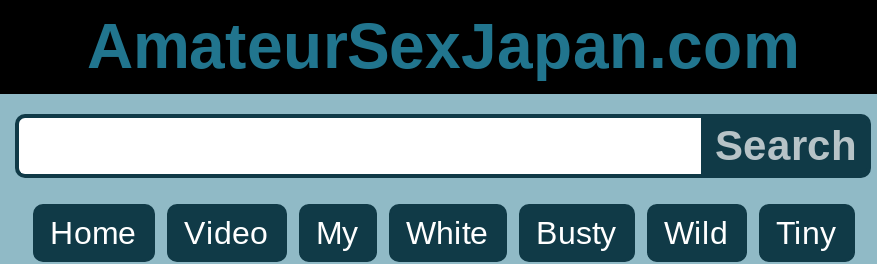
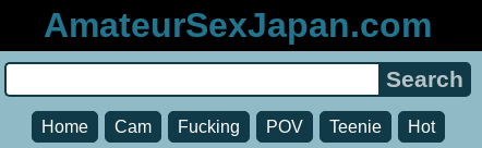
[184,216,836,250] Video | My | White | Busty | Wild | Tiny -> [114,118,435,136] Cam | Fucking | POV | Teenie | Hot

